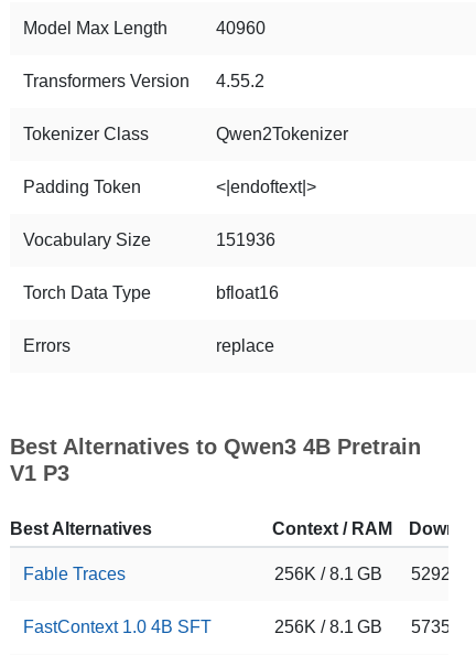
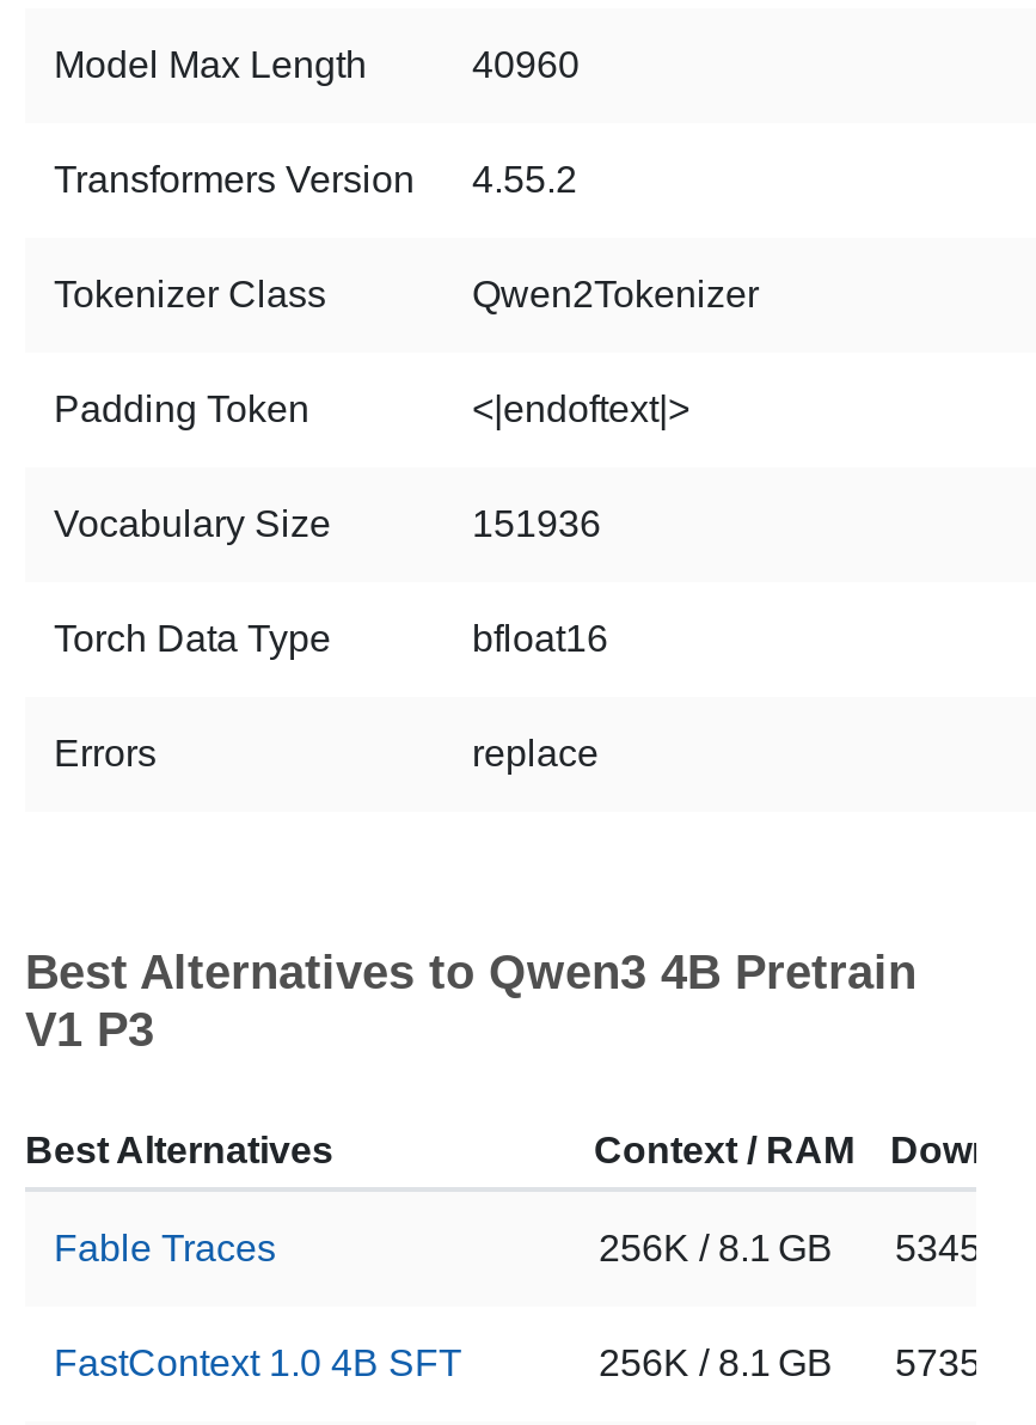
[274,565,451,583] 256K / 8.1 GB 5292 -> [599,1228,981,1268] 256K / 8.1 GB 5345

